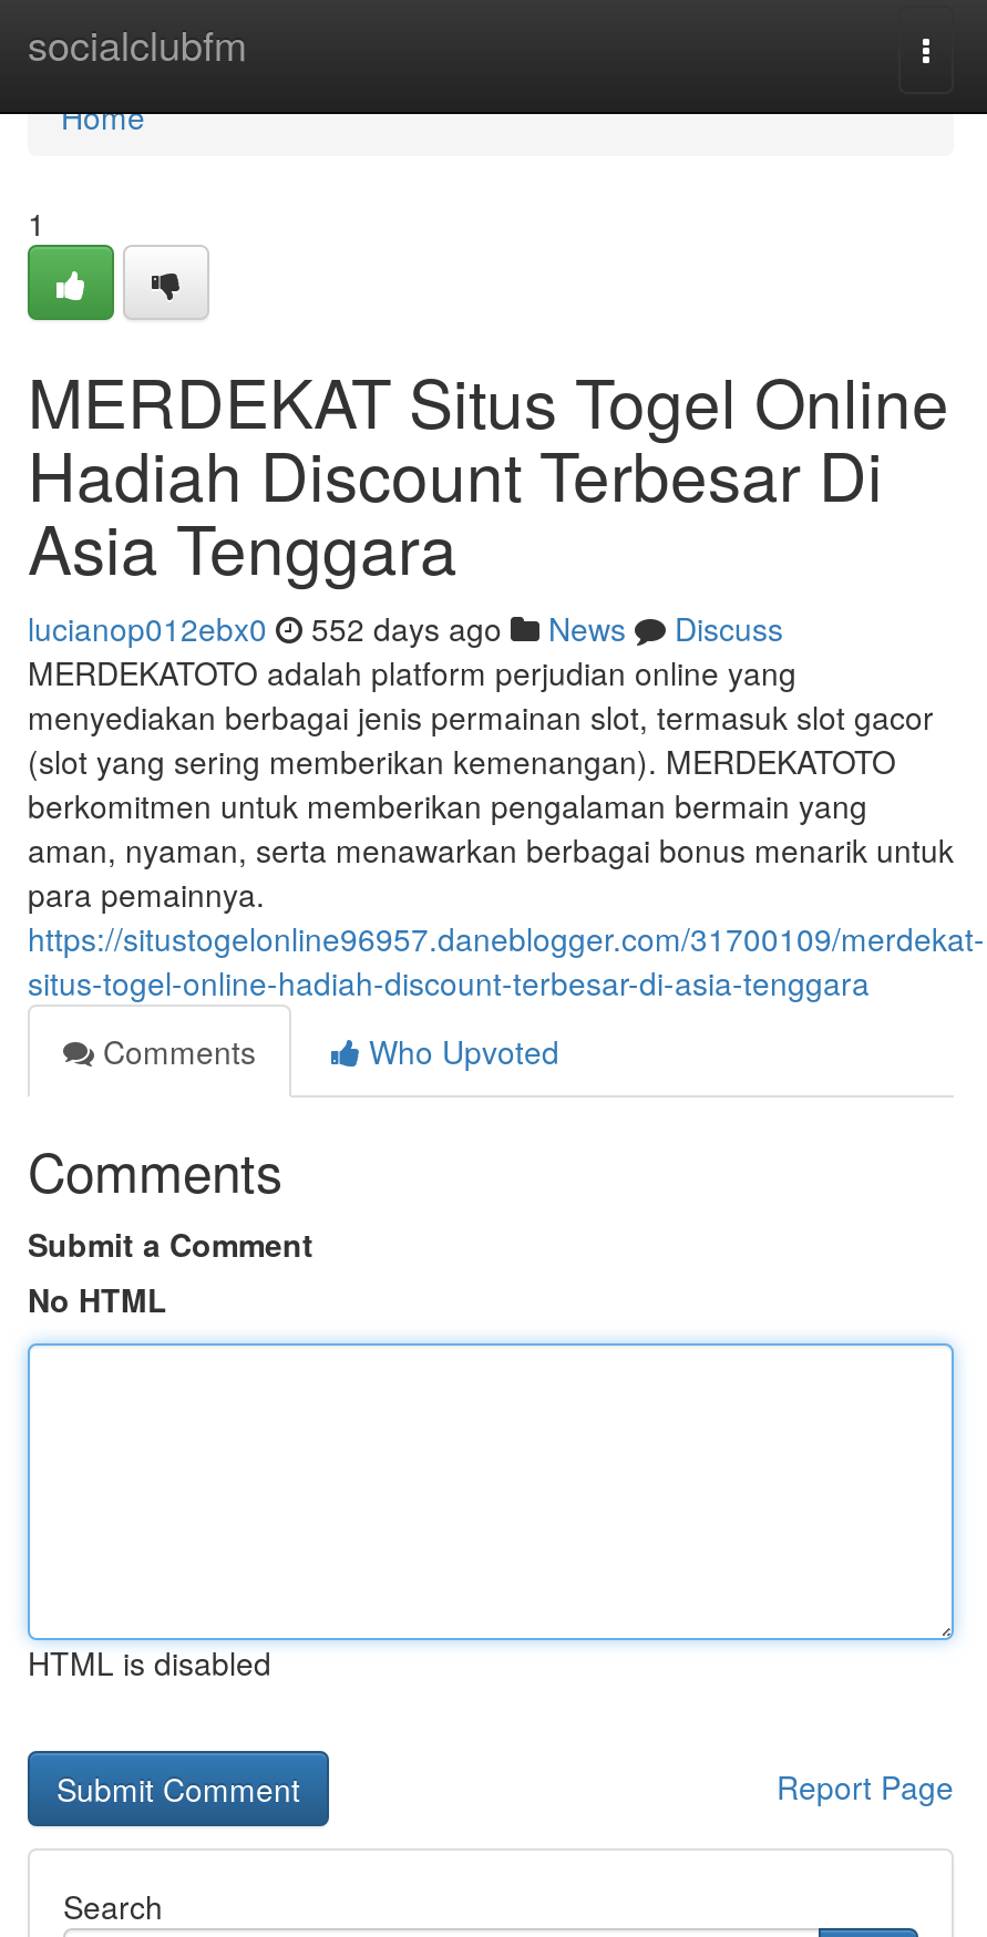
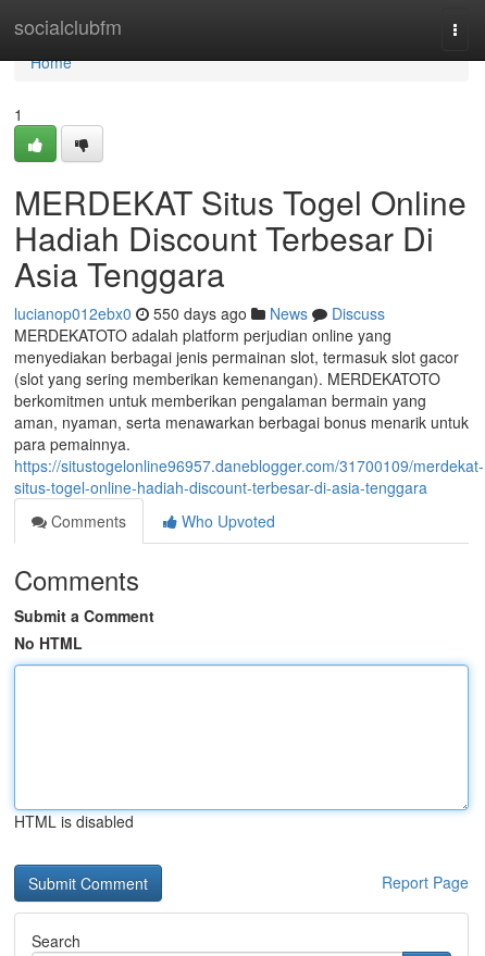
[28,606,783,650] lucianop012ebx0 552 days ago News Discuss -> [14,302,385,324] lucianop012ebx0 550 days ago News Discuss

